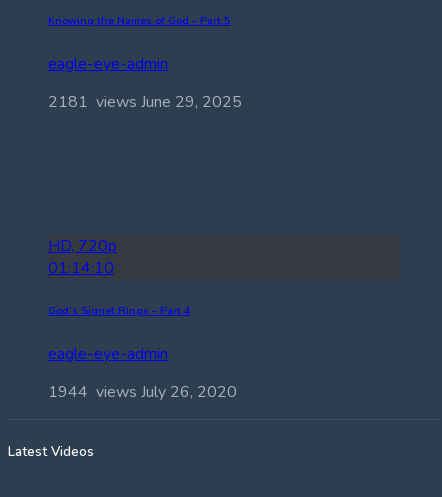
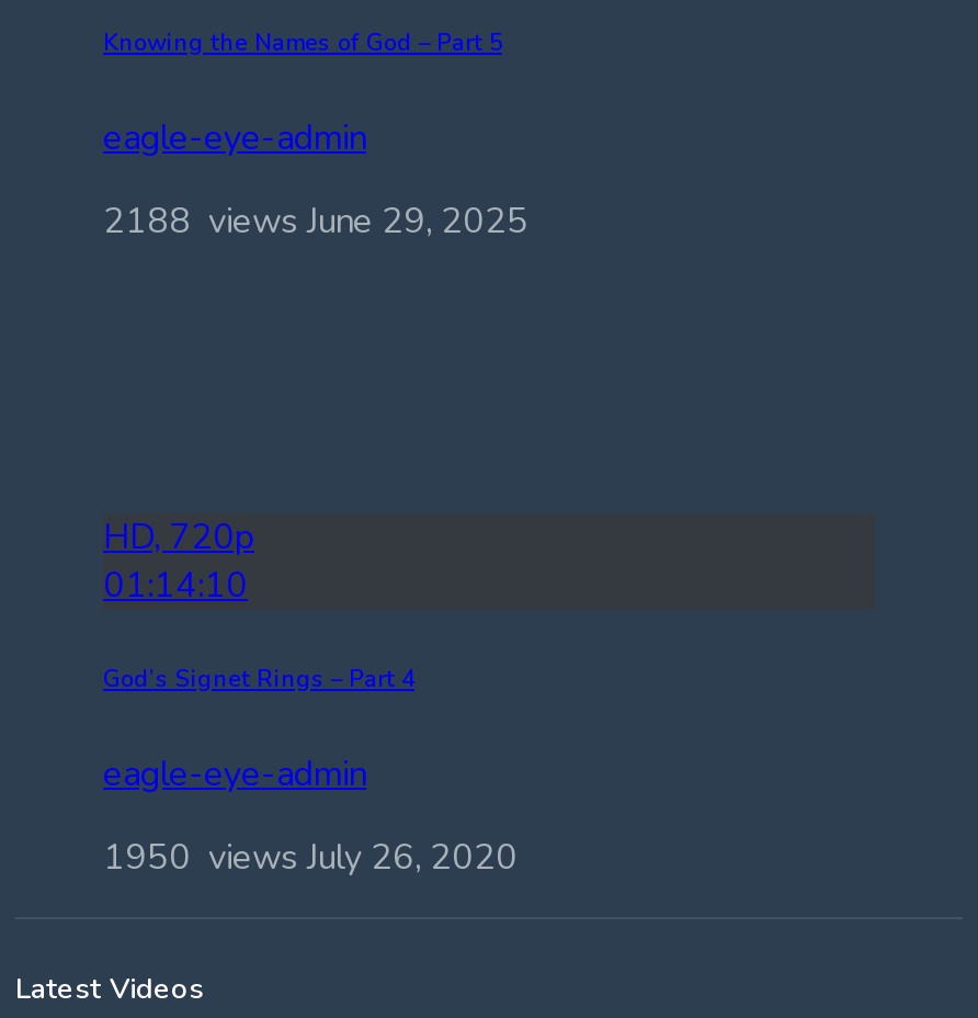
[48,90,242,112] 2181 views June 29, 2025 -> [103,196,528,245] 2188 views June 29, 2025
[48,381,237,403] 1944 views July 26, 2020 -> [103,835,518,883] 1950 views July 26, 2020

